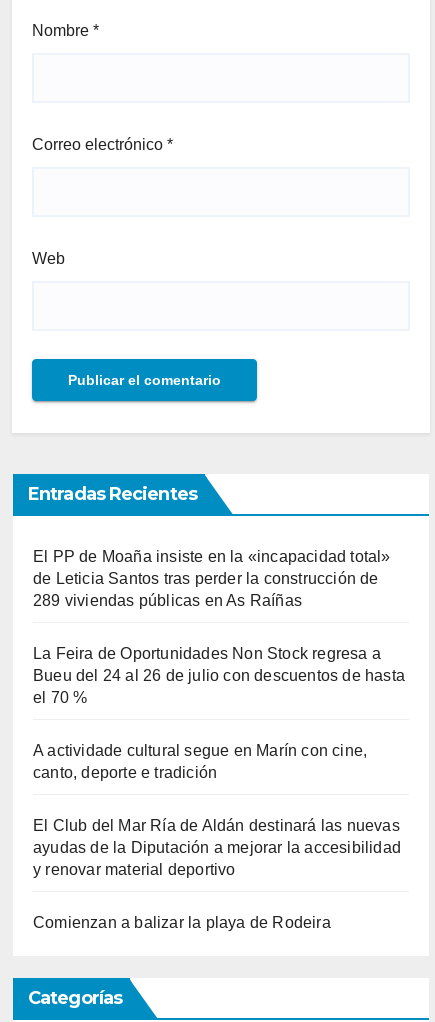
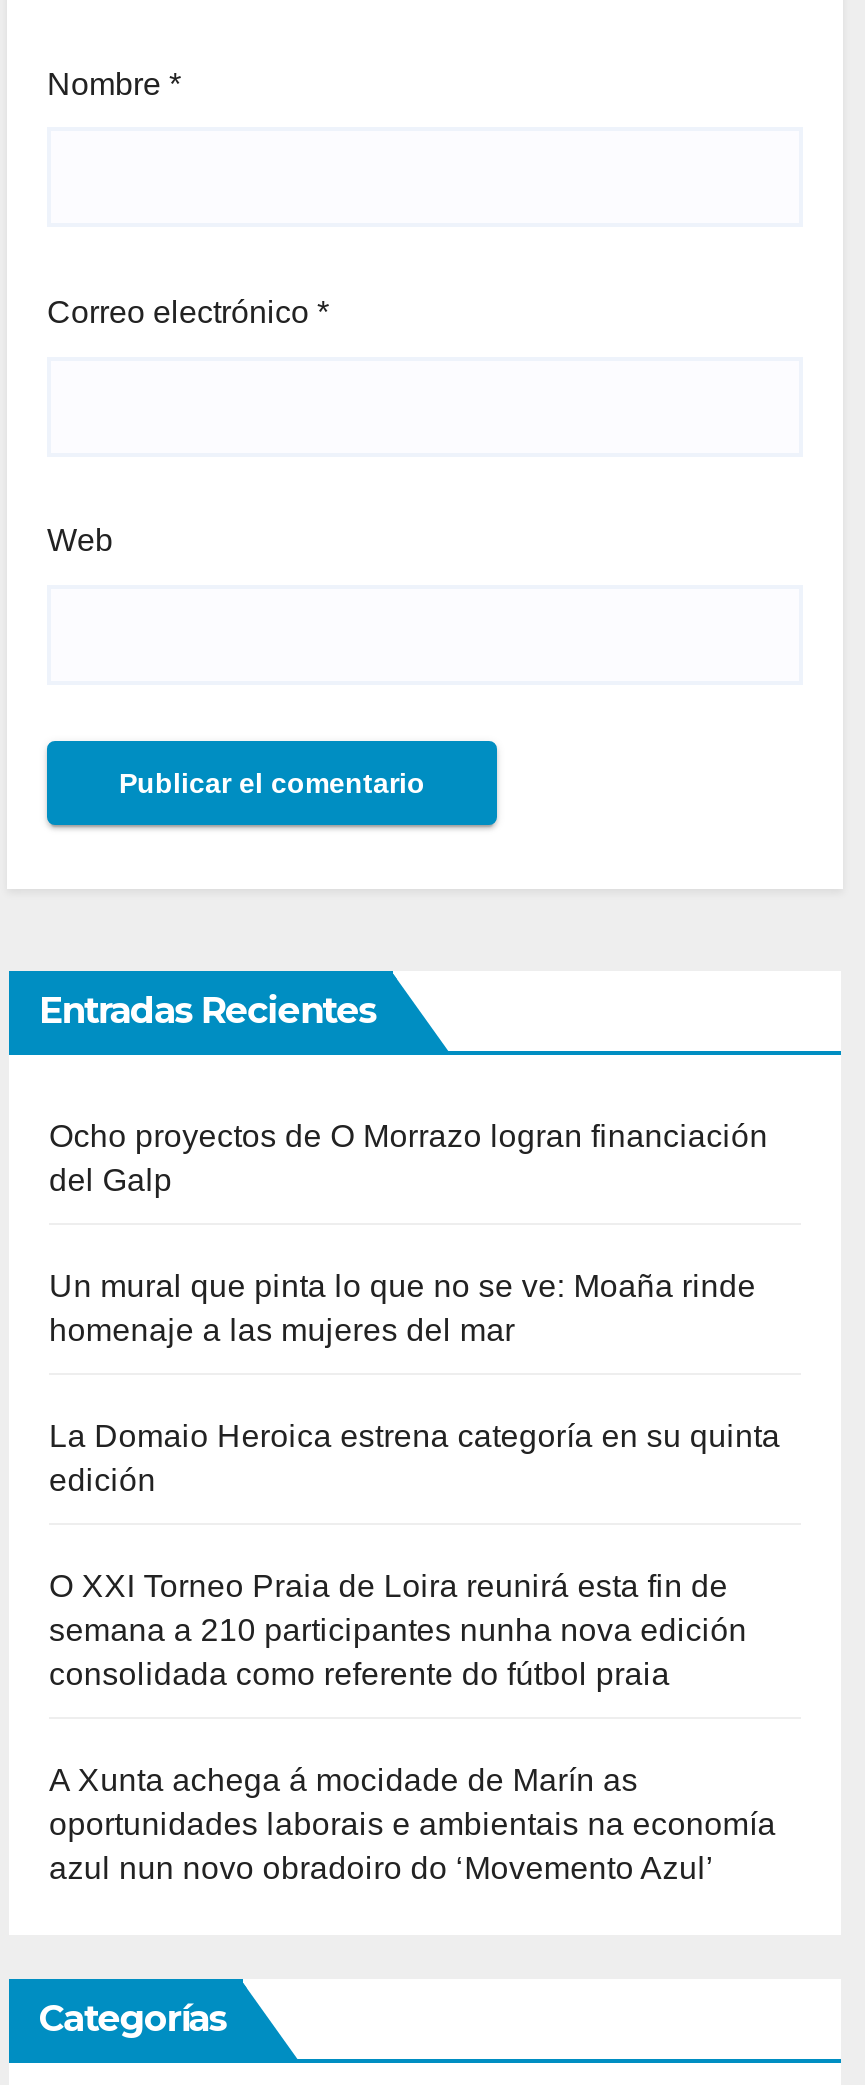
[33,548,391,609] El PP de Moaña insiste en la «incapacidad total» | de Leticia Santos tras perder la construcción de | 289 viviendas públicas en As Raíñas -> [49,1118,768,1196] Ocho proyectos de O Morrazo logran financiación | del Galp
[33,645,405,706] La Feira de Oportunidades Non Stock regresa a | Bueu del 24 al 26 de julio con descuentos de hasta | el 70 % -> [49,1268,756,1346] Un mural que pinta lo que no se ve: Moaña rinde | homenaje a las mujeres del mar
[33,742,367,781] A actividade cultural segue en Marín con cine, | canto, deporte e tradición -> [49,1418,780,1496] La Domaio Heroica estrena categoría en su quinta | edición
[33,817,401,878] El Club del Mar Ría de Aldán destinará las nuevas | ayudas de la Diputación a mejorar la accesibilidad | y renovar material deportivo -> [49,1568,747,1690] O XXI Torneo Praia de Loira reunirá esta fin de | semana a 210 participantes nunha nova edición | consolidada como referente do fútbol praia
[33,914,331,931] Comienzan a balizar la playa de Rodeira -> [49,1762,776,1884] A Xunta achega á mocidade de Marín as | oportunidades laborais e ambientais na economía | azul nun novo obradoiro do ‘Movemento Azul’

